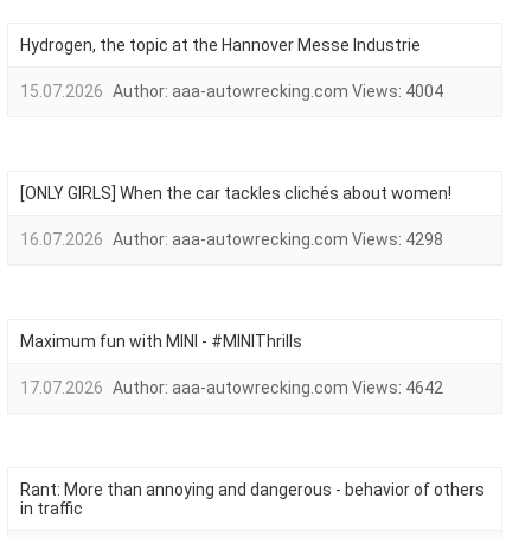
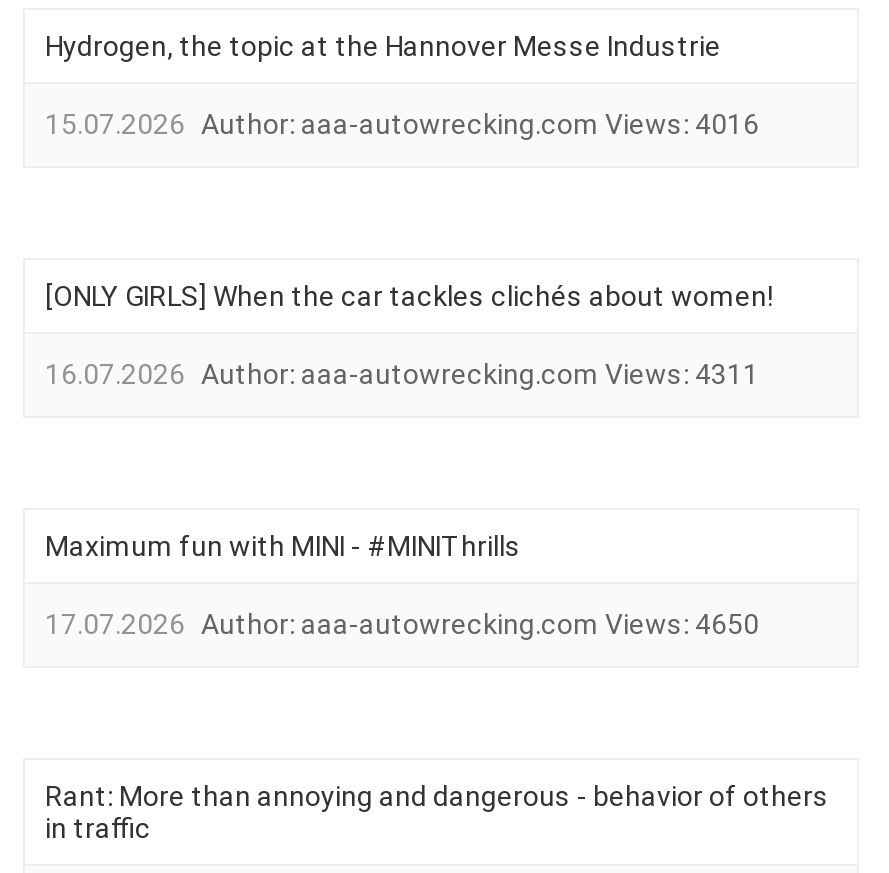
[20,82,443,101] 15.07.2026 Author: aaa-autowrecking.com Views: 4004 -> [45,108,759,140] 15.07.2026 Author: aaa-autowrecking.com Views: 4016
[20,230,443,249] 16.07.2026 Author: aaa-autowrecking.com Views: 4298 -> [45,358,759,390] 16.07.2026 Author: aaa-autowrecking.com Views: 4311
[20,378,443,397] 17.07.2026 Author: aaa-autowrecking.com Views: 4642 -> [45,608,759,640] 17.07.2026 Author: aaa-autowrecking.com Views: 4650

